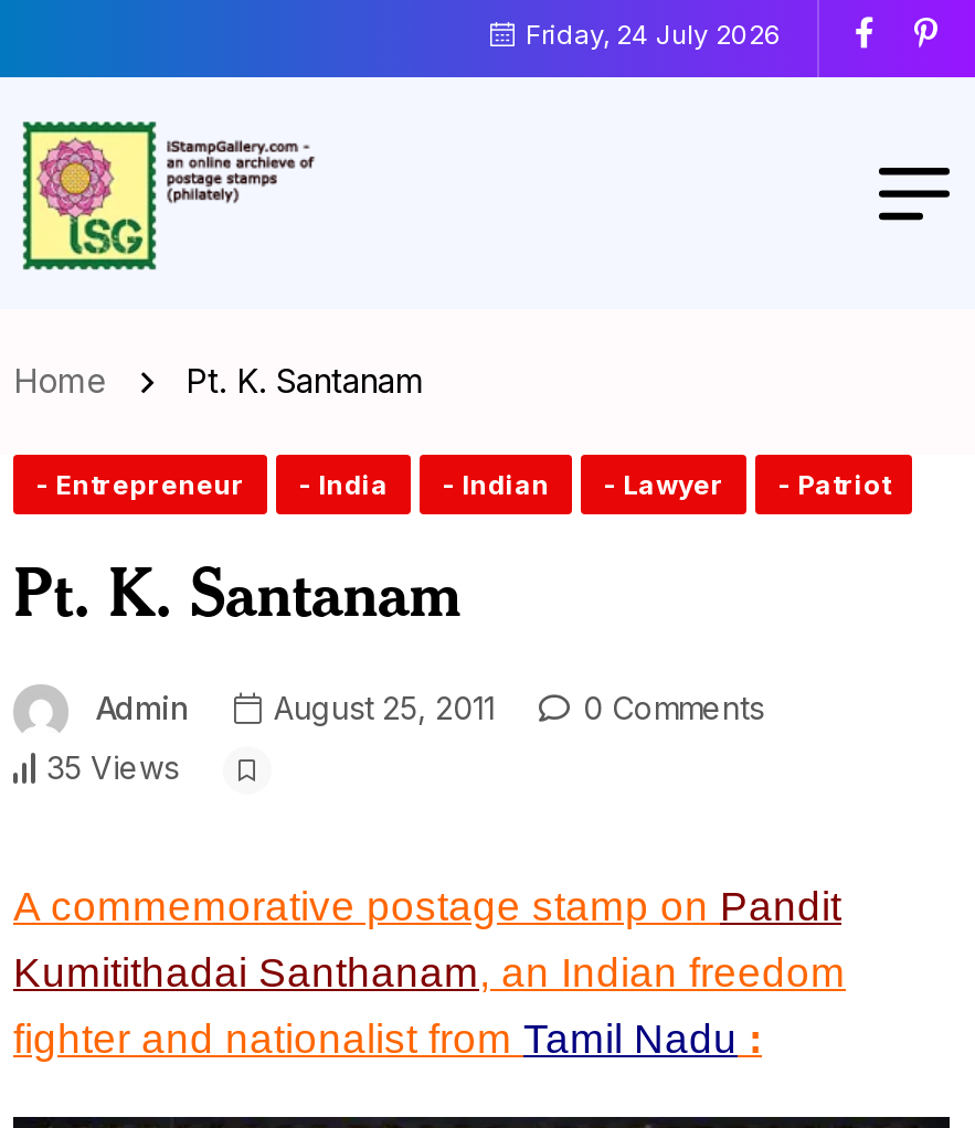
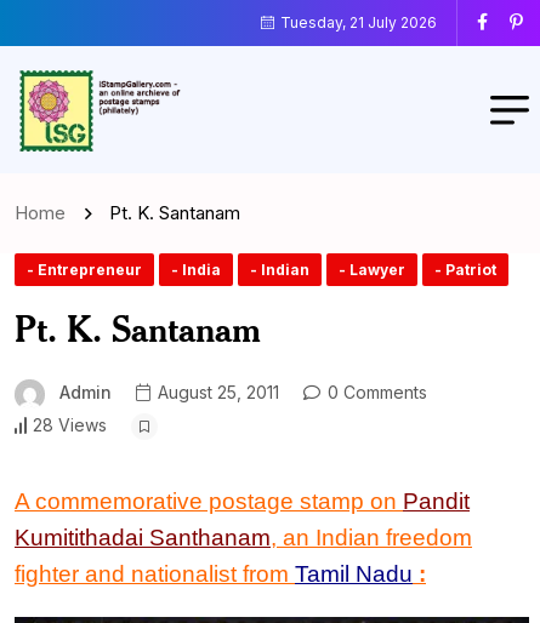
[519,17,782,50] Friday, 24 July 2026 -> [277,13,437,31] Tuesday, 21 July 2026
[46,749,179,786] 35 Views -> [33,415,107,435] 28 Views

